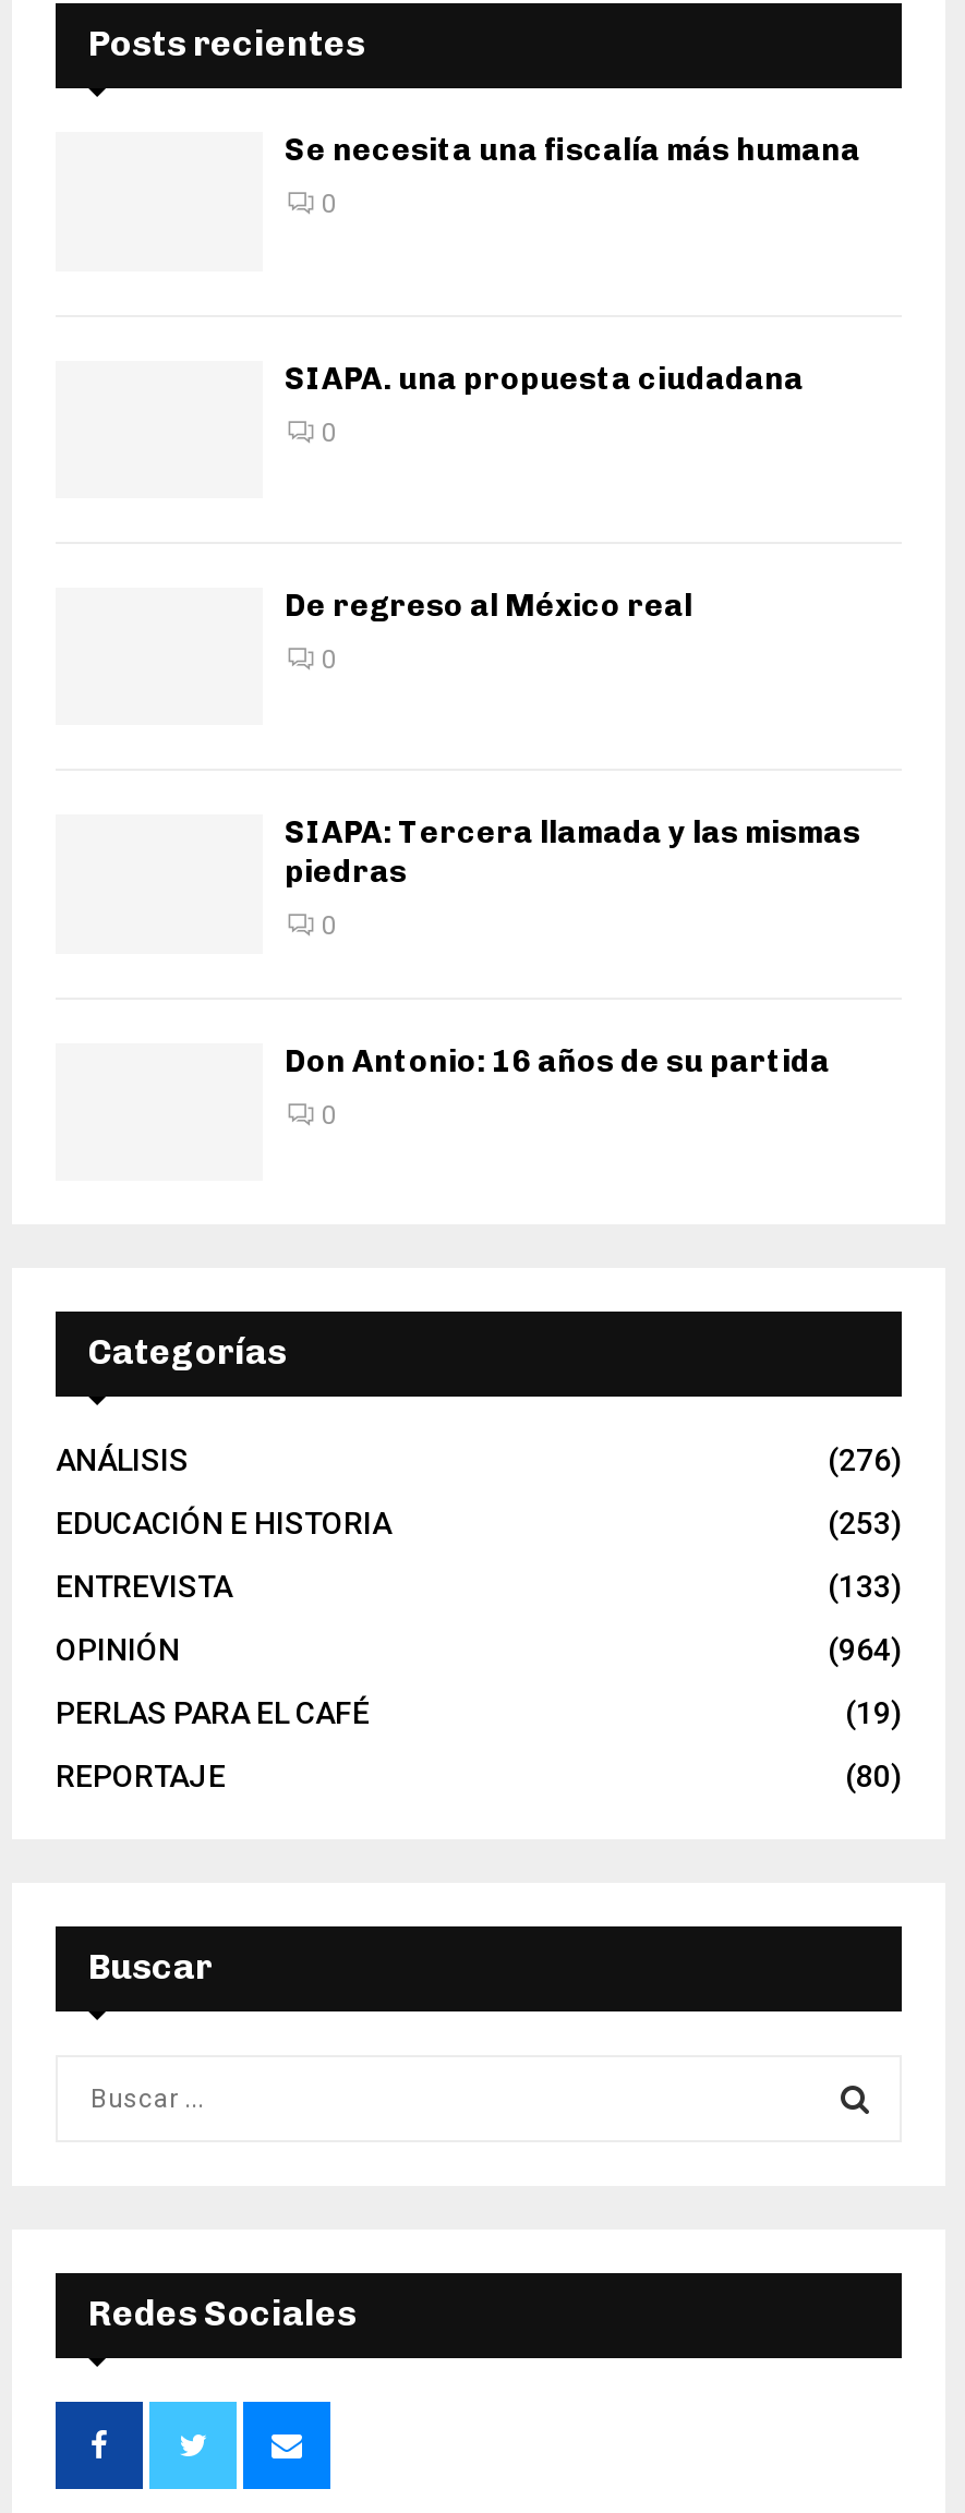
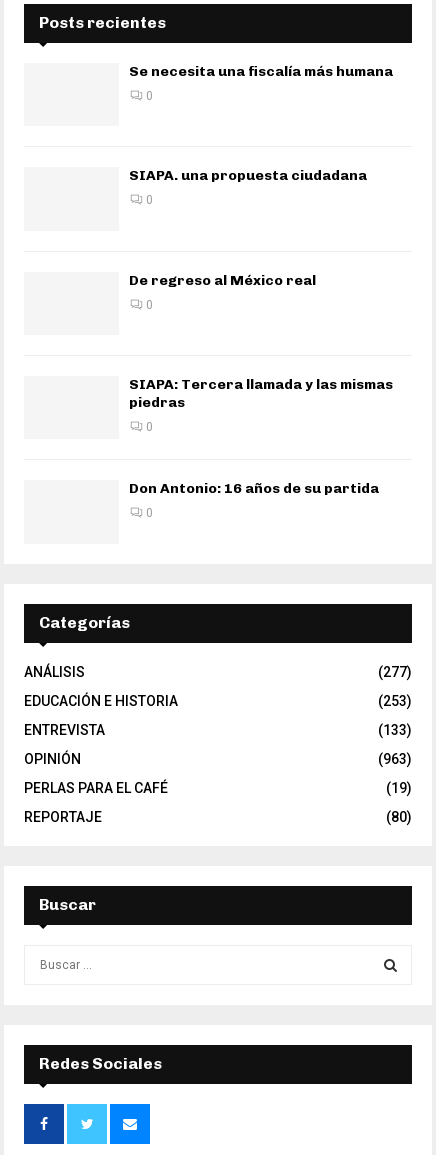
[828,1442,902,1477] (276) -> [378,664,412,680] (277)
[828,1631,902,1666] (964) -> [378,751,412,767] (963)

